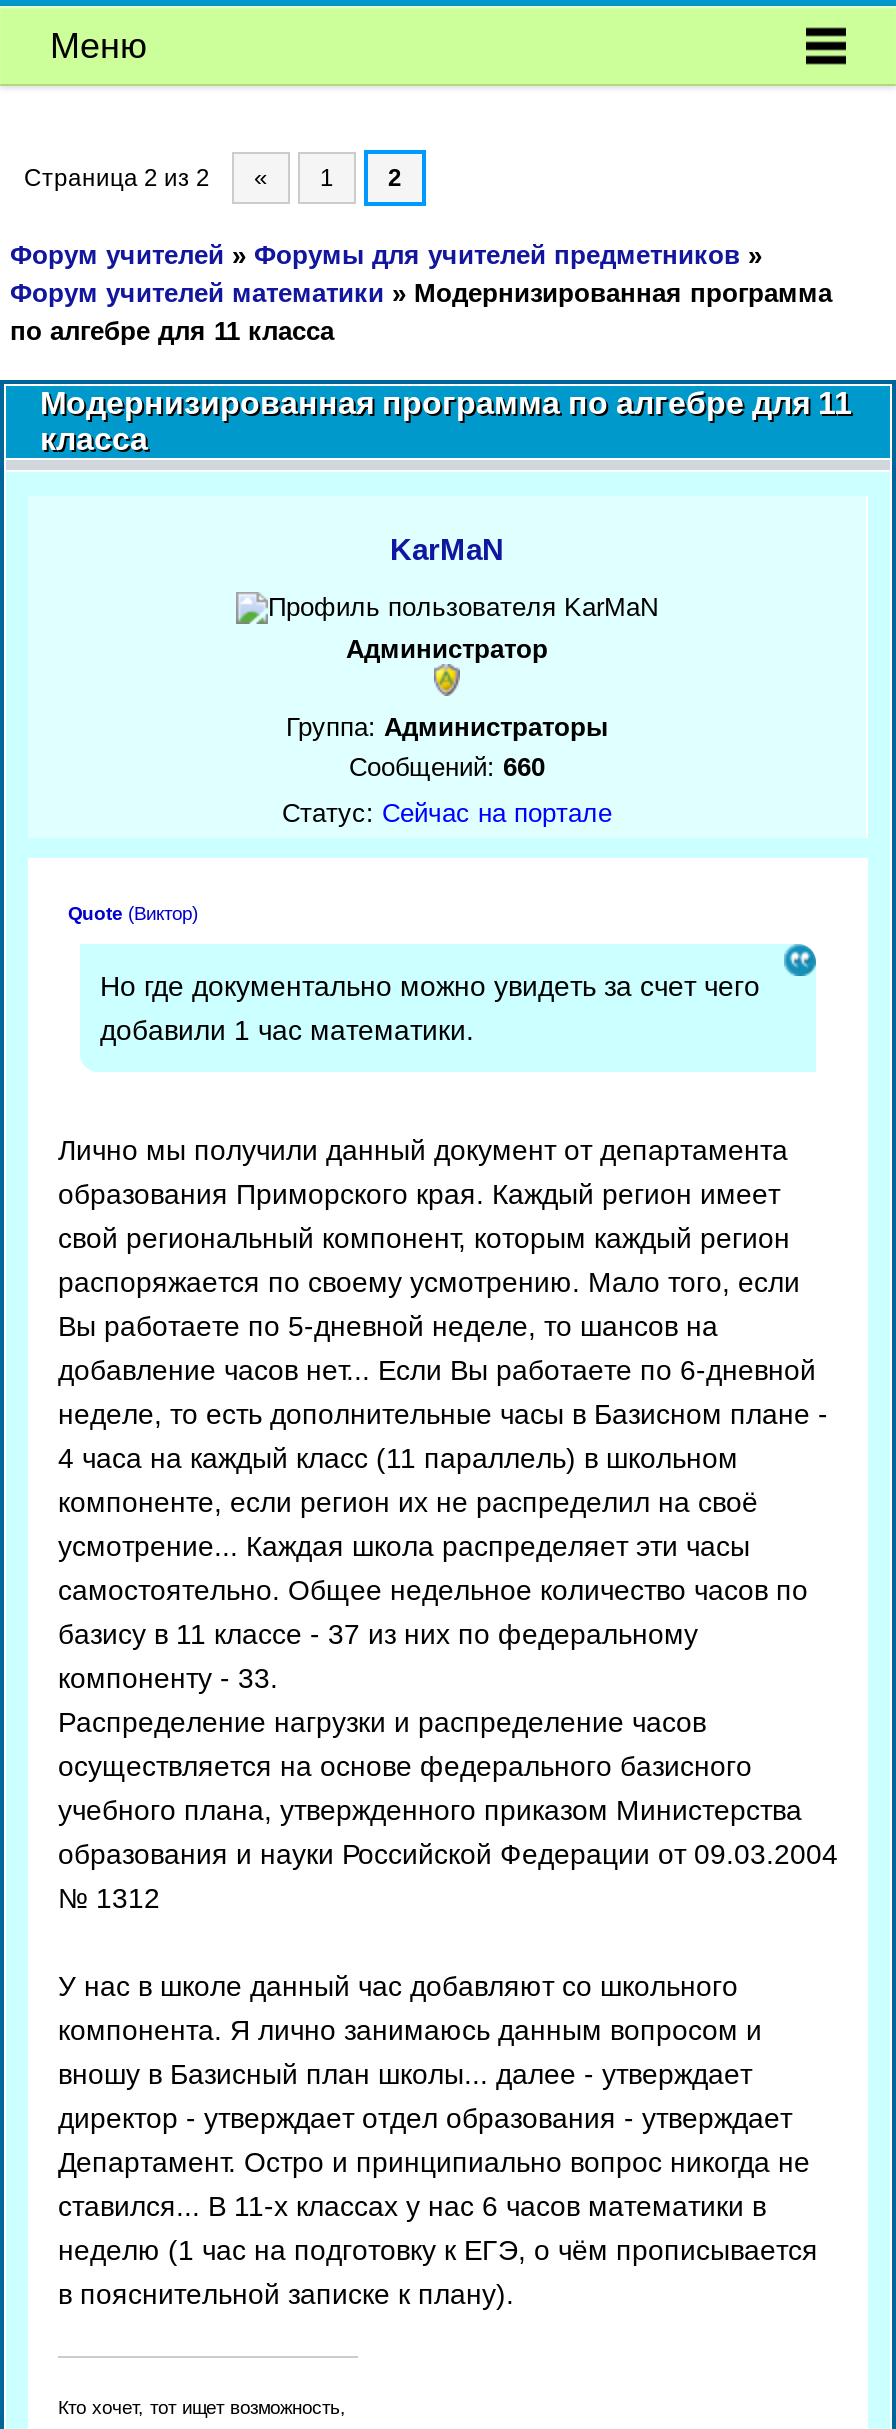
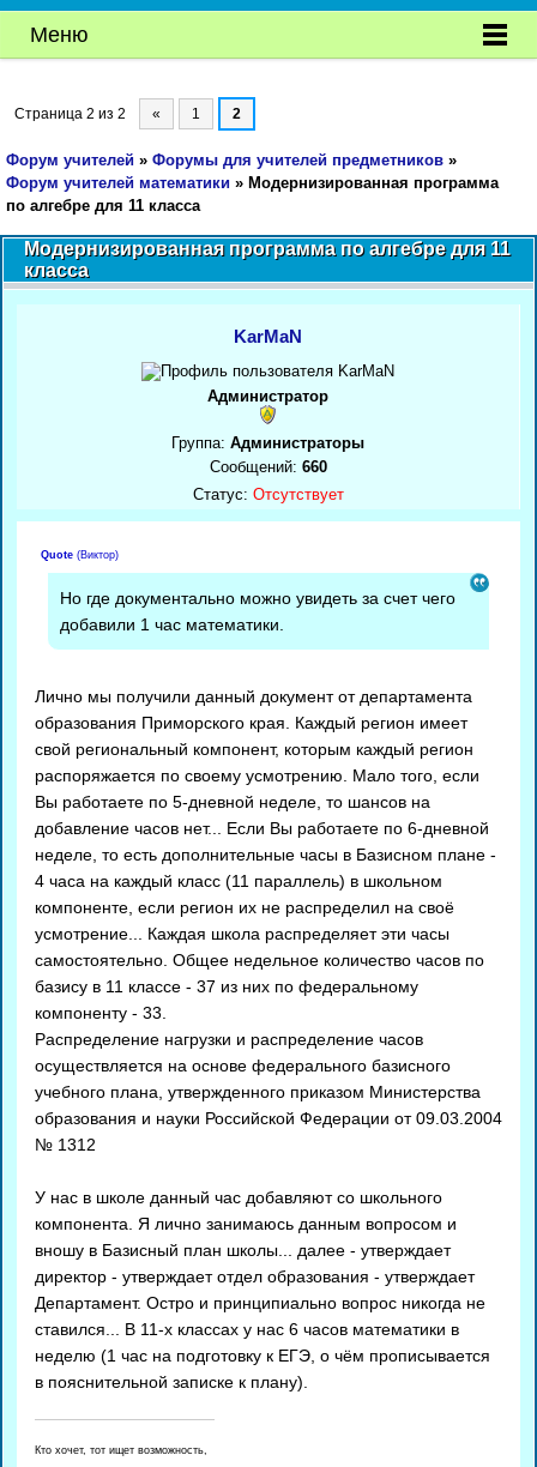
[282,799,612,829] Статус: Сейчас на портале -> [192,486,343,504] Статус: Отсутствует

